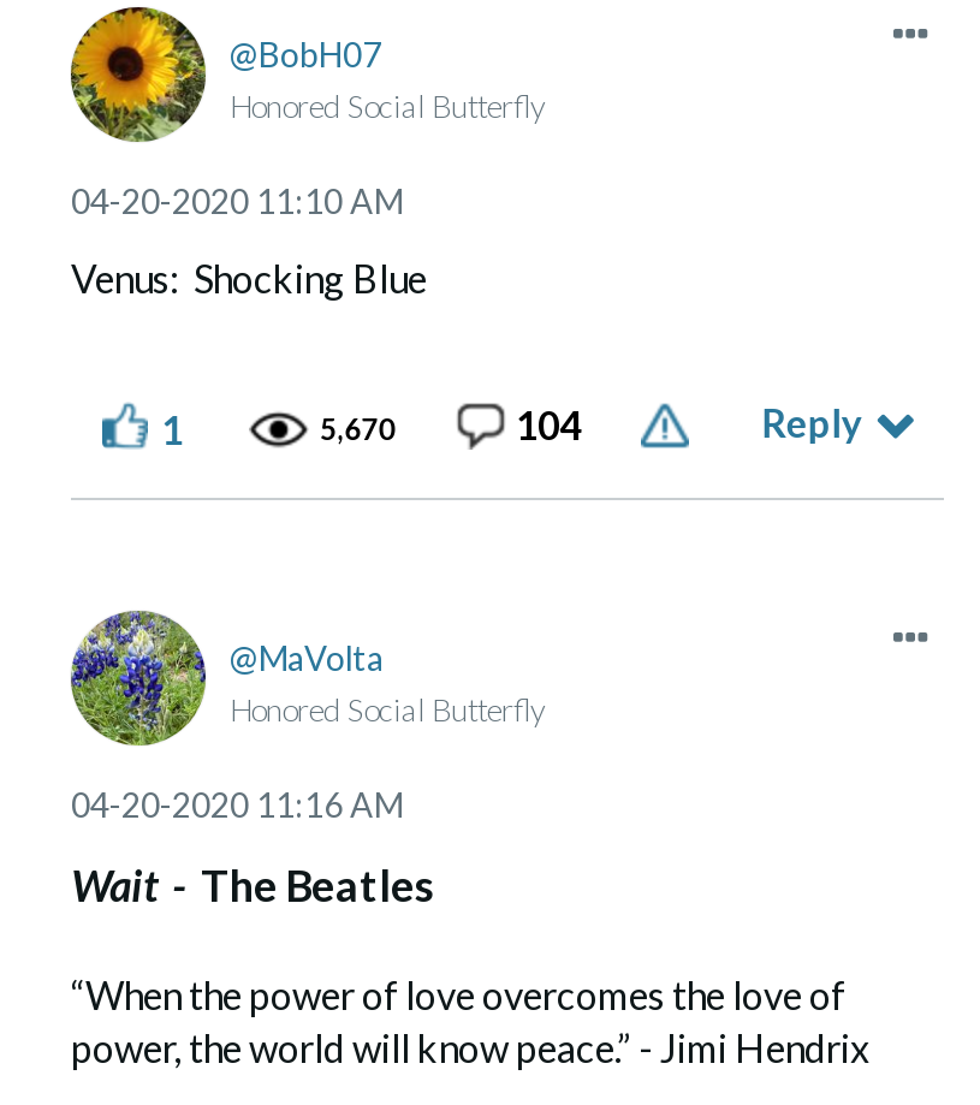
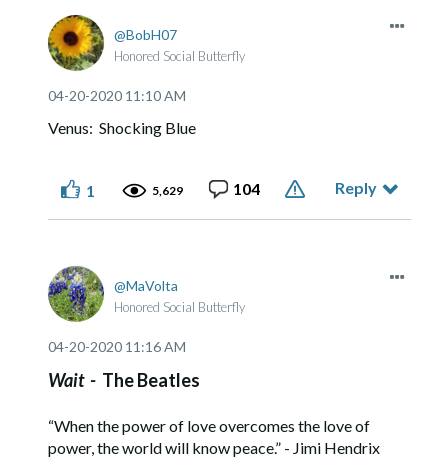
[321,410,395,447] 5,670 -> [152,183,183,198] 5,629

